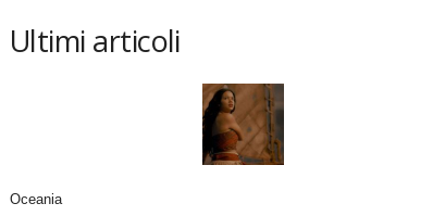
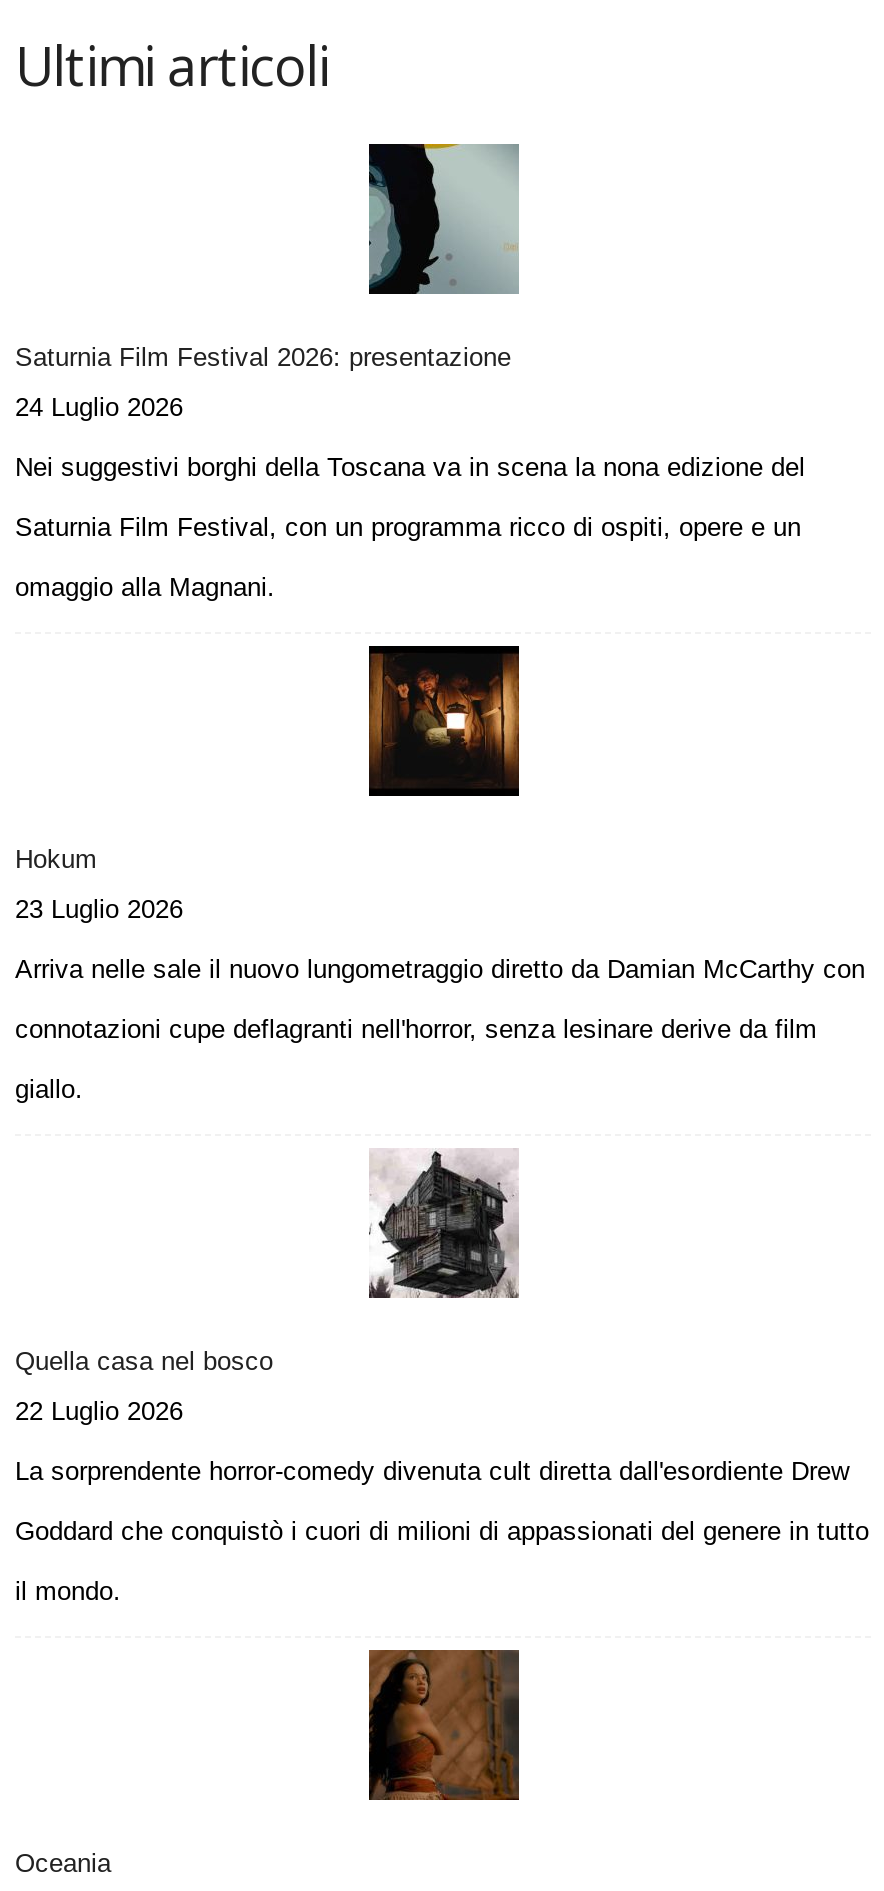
none -> [15,142,805,602] [image] | Saturnia Film Festival 2026: presentazione | 24 Luglio 2026 | Nei suggestivi borghi della Toscana va in scena la nona edizione del | Saturnia Film Festival, con un programma ricco di ospiti, opere e un | omaggio alla Magnani.
none -> [15,644,865,1104] [image] | Hokum | 23 Luglio 2026 | Arriva nelle sale il nuovo lungometraggio diretto da Damian McCarthy con | connotazioni cupe deflagranti nell'horror, senza lesinare derive da film | giallo.
none -> [15,1148,869,1606] [image] | Quella casa nel bosco | 22 Luglio 2026 | La sorprendente horror-comedy divenuta cult diretta dall'esordiente Drew | Goddard che conquistò i cuori di milioni di appassionati del genere in tutto | il mondo.

